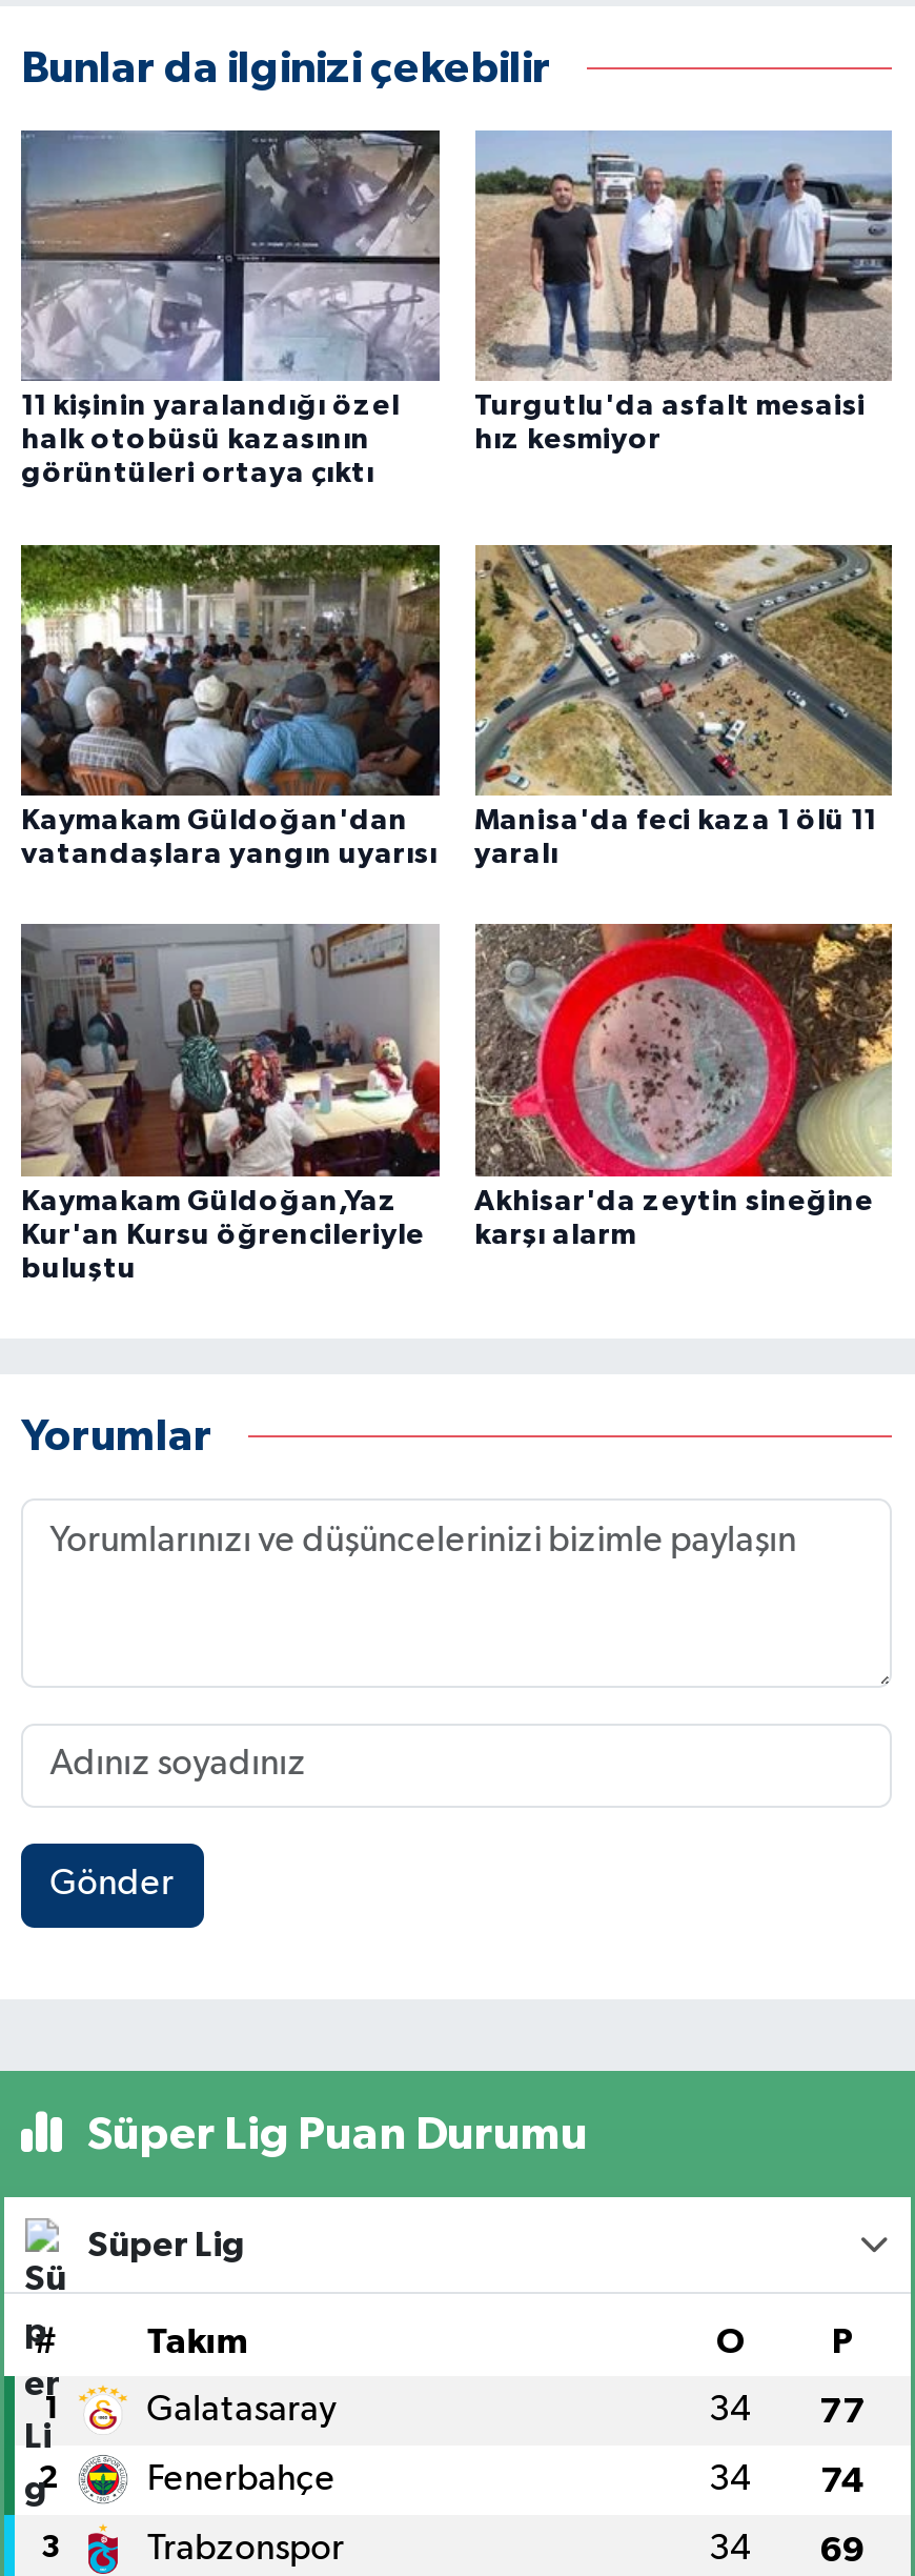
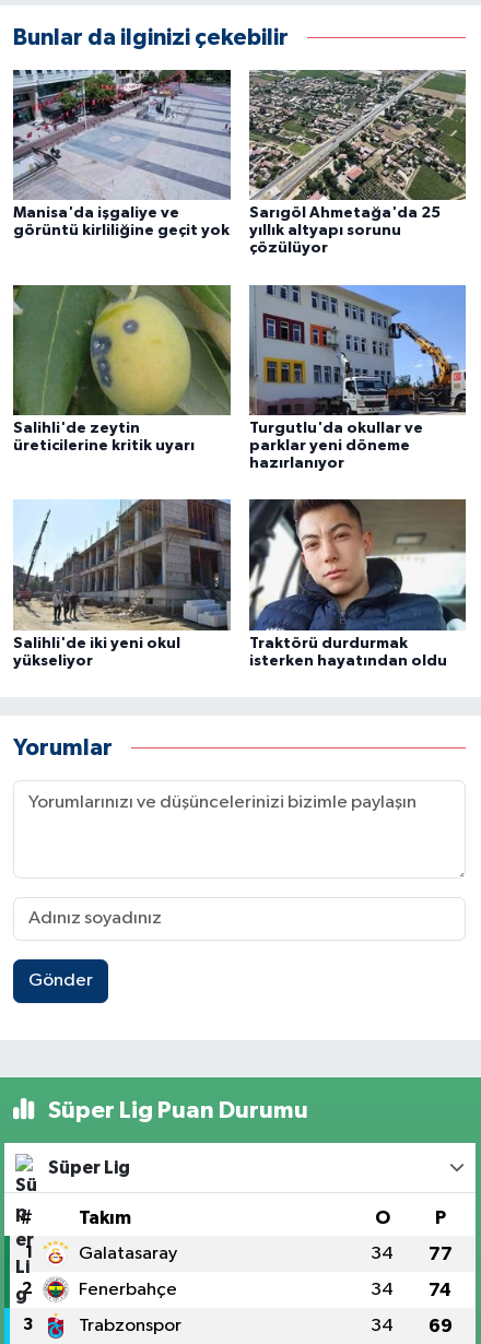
[21,130,440,488] [image] | 11 kişinin yaralandığı özel | halk otobüsü kazasının | görüntüleri ortaya çıktı -> [13,69,231,238] [image] | Manisa'da işgaliye ve | görüntü kirliliğine geçit yok
[473,130,892,455] [image] | Turgutlu'da asfalt mesaisi | hız kesmiyor -> [248,69,467,256] [image] | Sarıgöl Ahmetağa'da 25 | yıllık altyapı sorunu | çözülüyor
[19,545,442,869] [image] | Kaymakam Güldoğan'dan | vatandaşlara yangın uyarısı -> [12,285,232,453] [image] | Salihli'de zeytin | üreticilerine kritik uyarı
[473,543,894,869] [image] | Manisa'da feci kaza 1 ölü 11 | yaralı -> [248,284,467,471] [image] | Turgutlu'da okullar ve | parklar yeni döneme | hazırlanıyor
[19,922,442,1283] [image] | Kaymakam Güldoğan,Yaz | Kur'an Kursu öğrencileriyle | buluştu -> [13,482,232,669] [image] | Salihli'de iki yeni okul | yükseliyor
[473,922,894,1250] [image] | Akhisar'da zeytin sineğine | karşı alarm -> [248,482,467,669] [image] | Traktörü durdurmak | isterken hayatından oldu

